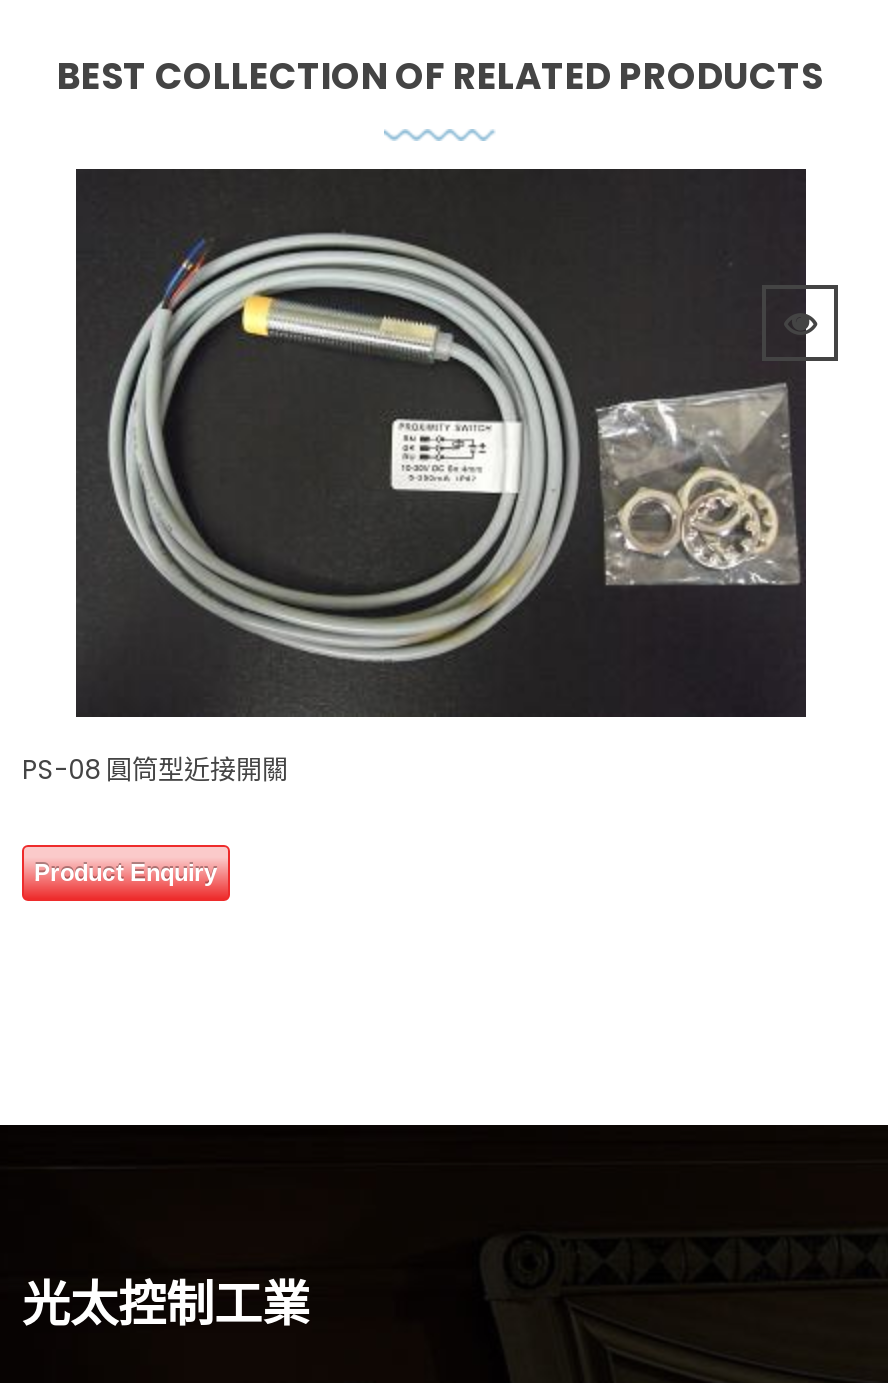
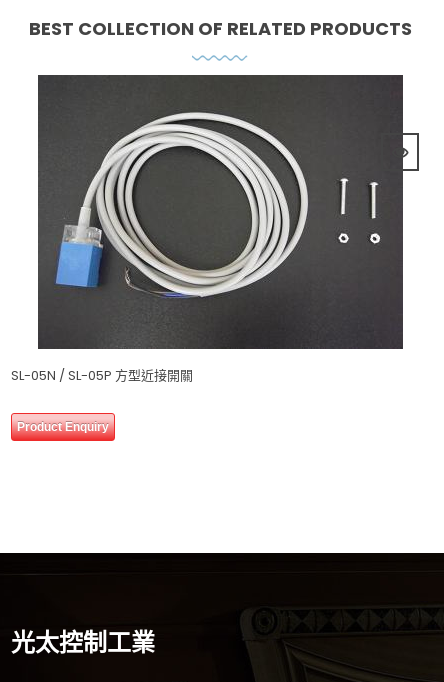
[108,233,800,667] [image] -> [54,108,399,345] [image]
[22,751,288,789] PS-08 圓筒型近接開關 -> [11,366,193,385] SL-05N / SL-05P 方型近接開關

